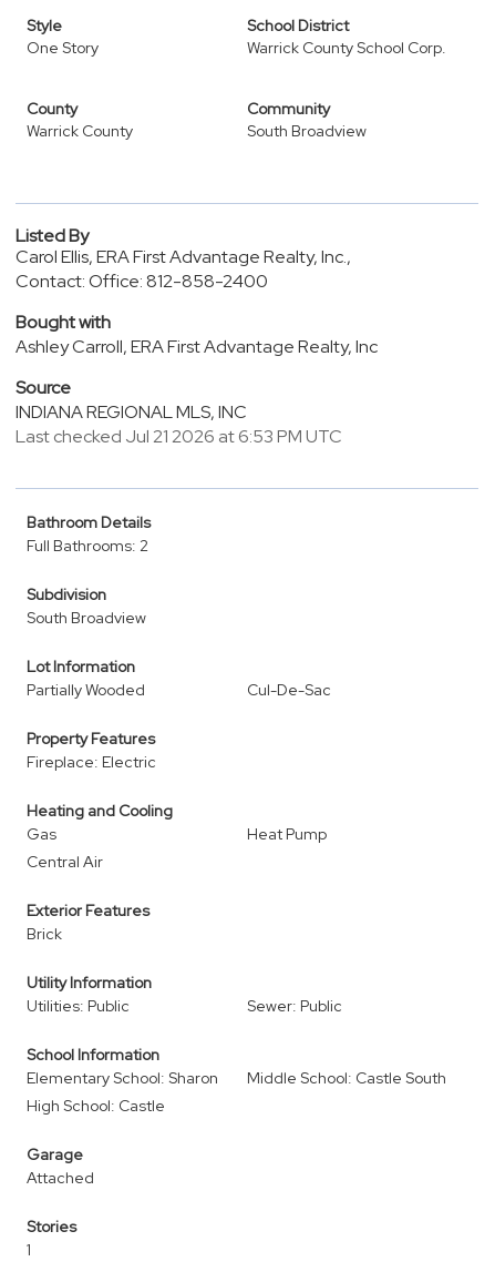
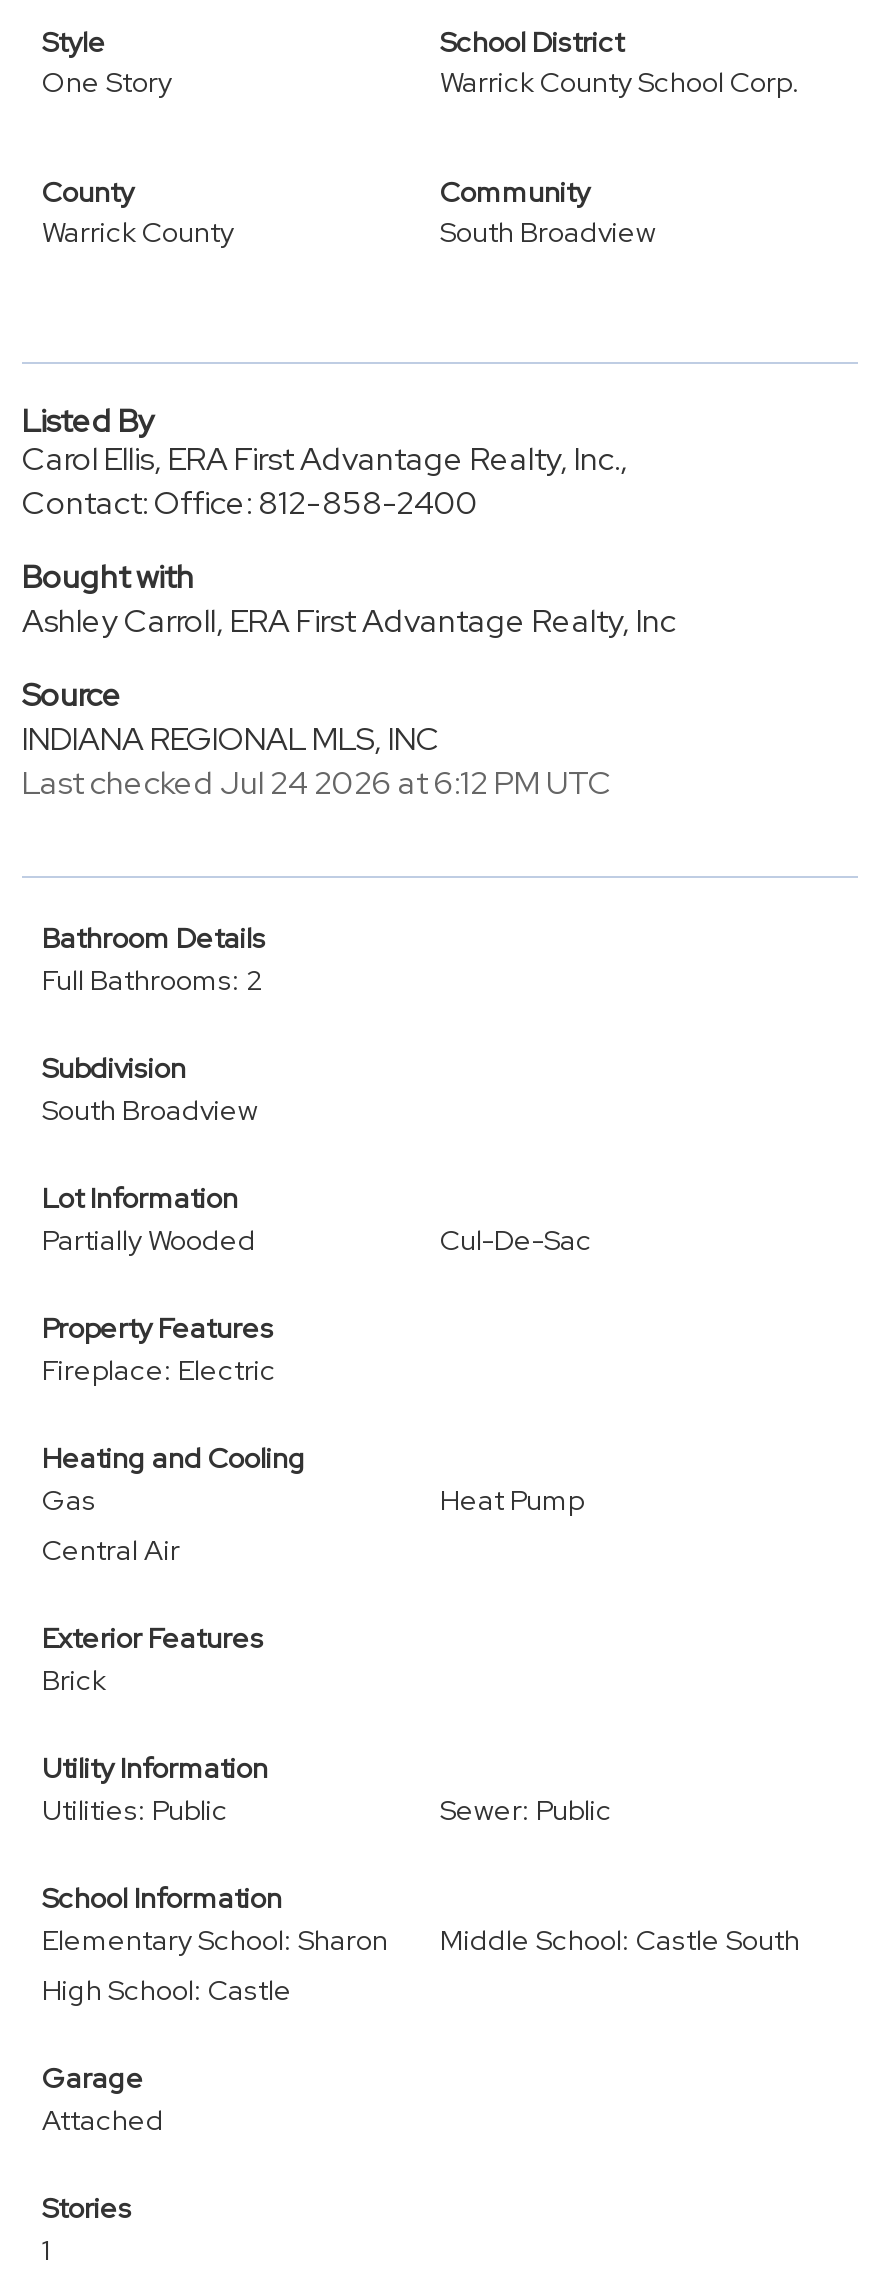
[16,425,342,448] Last checked Jul 21 2026 at 6:53 PM UTC -> [22,762,612,804] Last checked Jul 24 2026 at 6:12 PM UTC

